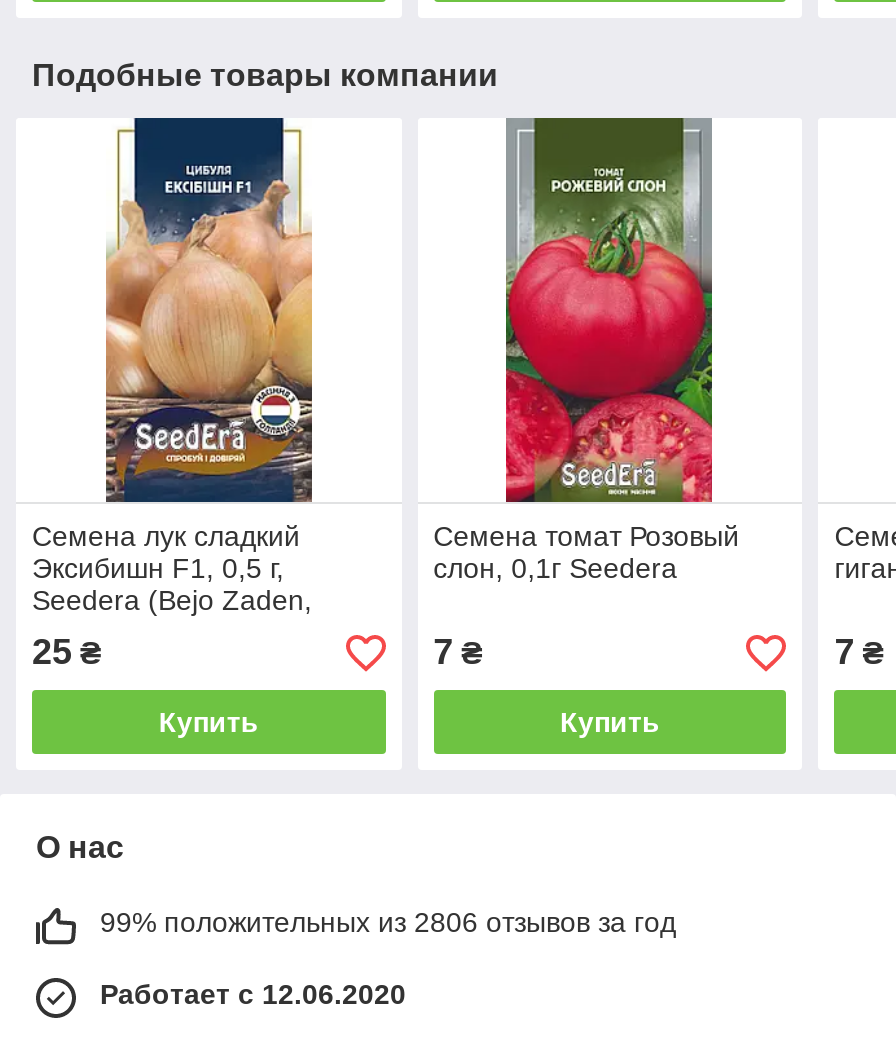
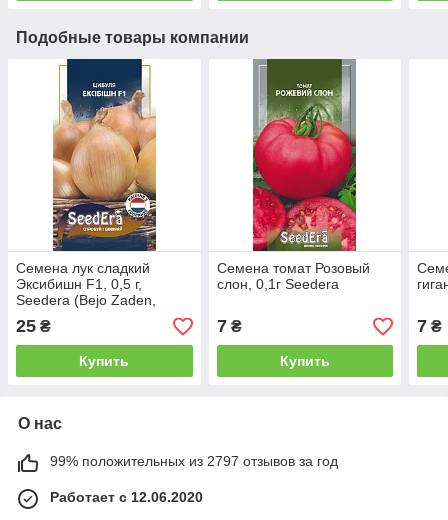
[100,907,676,939] 99% положительных из 2806 отзывов за год -> [50,453,338,469] 99% положительных из 2797 отзывов за год

